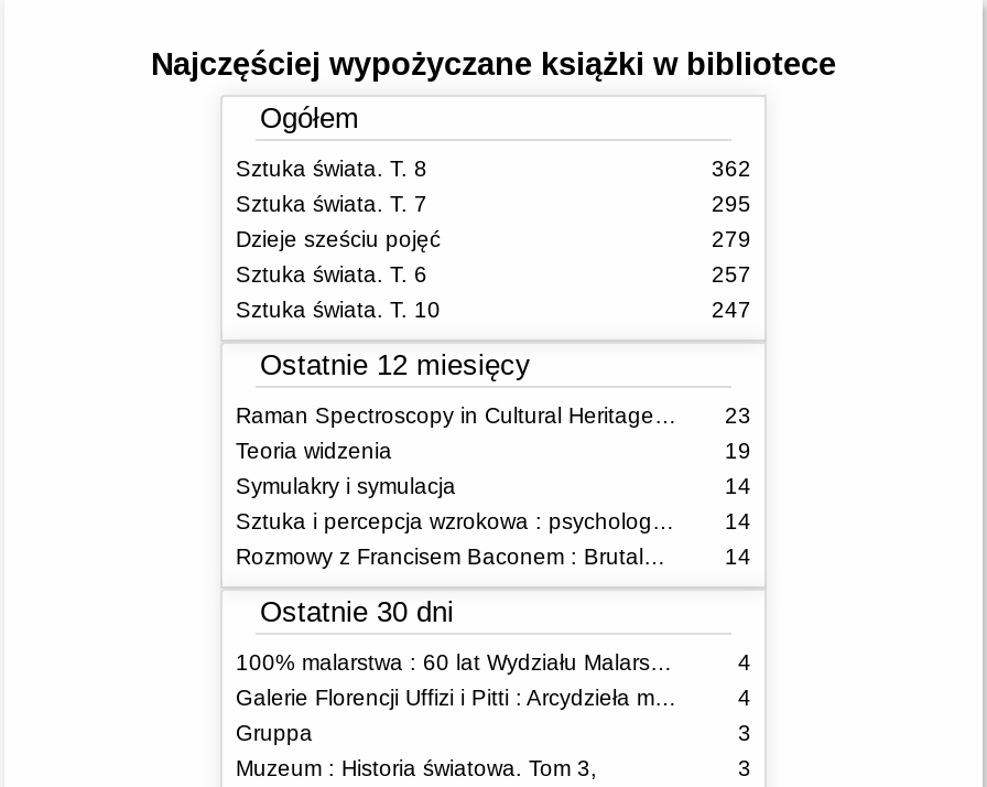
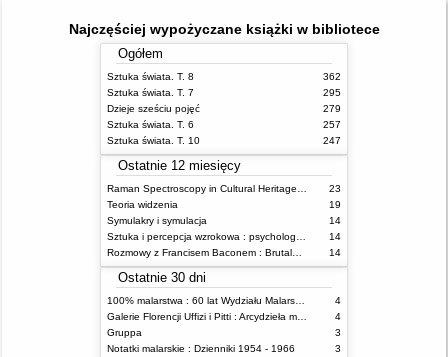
[236,755,597,780] Muzeum : Historia światowa. Tom 3, -> [107,343,295,354] Notatki malarskie : Dzienniki 1954 - 1966

